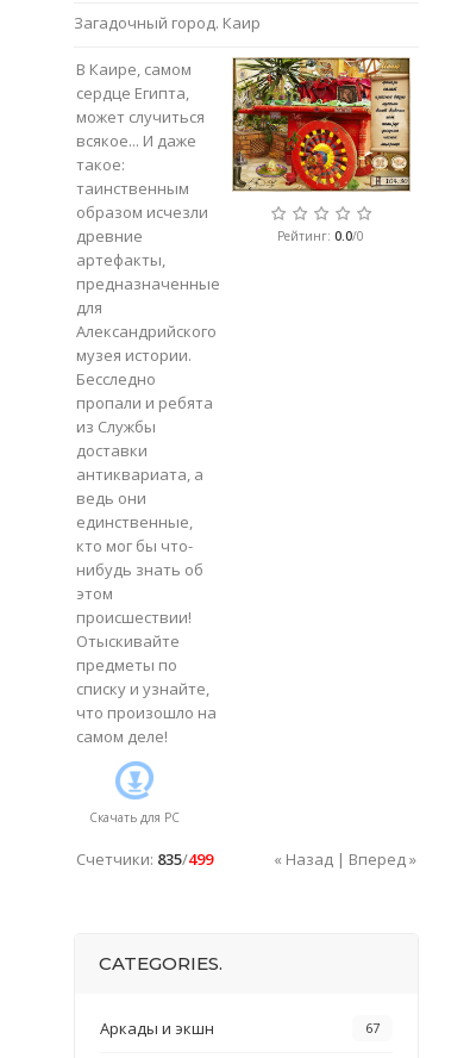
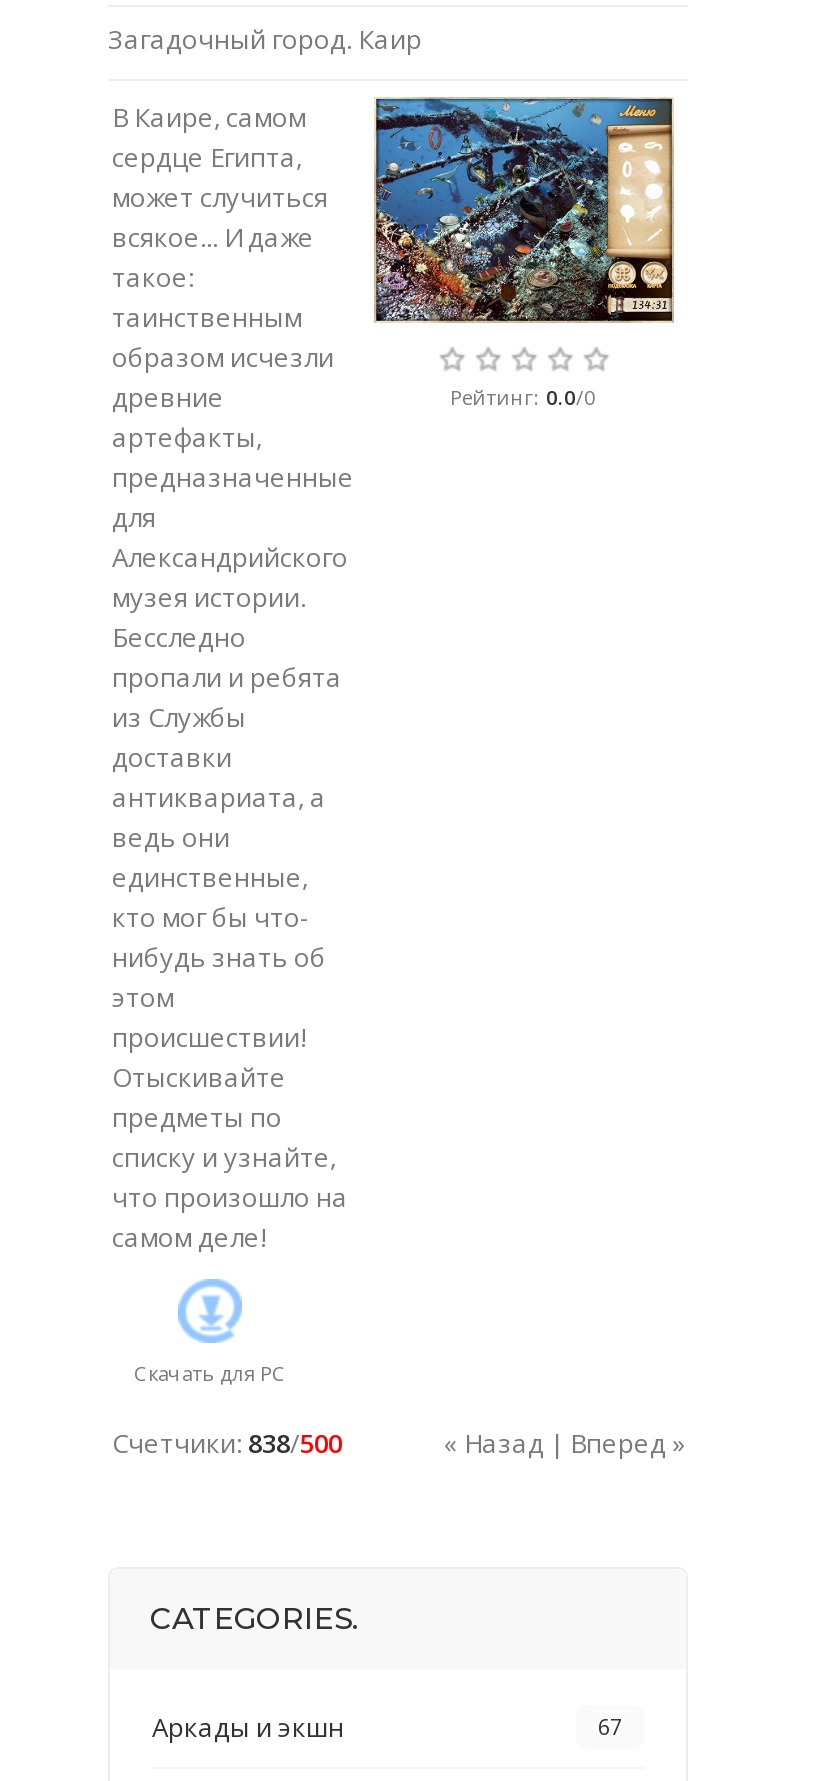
[232,57,408,192] [image] -> [374,97,670,323] [image]
[76,848,213,870] Счетчики: 835/499 -> [112,1425,342,1461] Счетчики: 838/500

